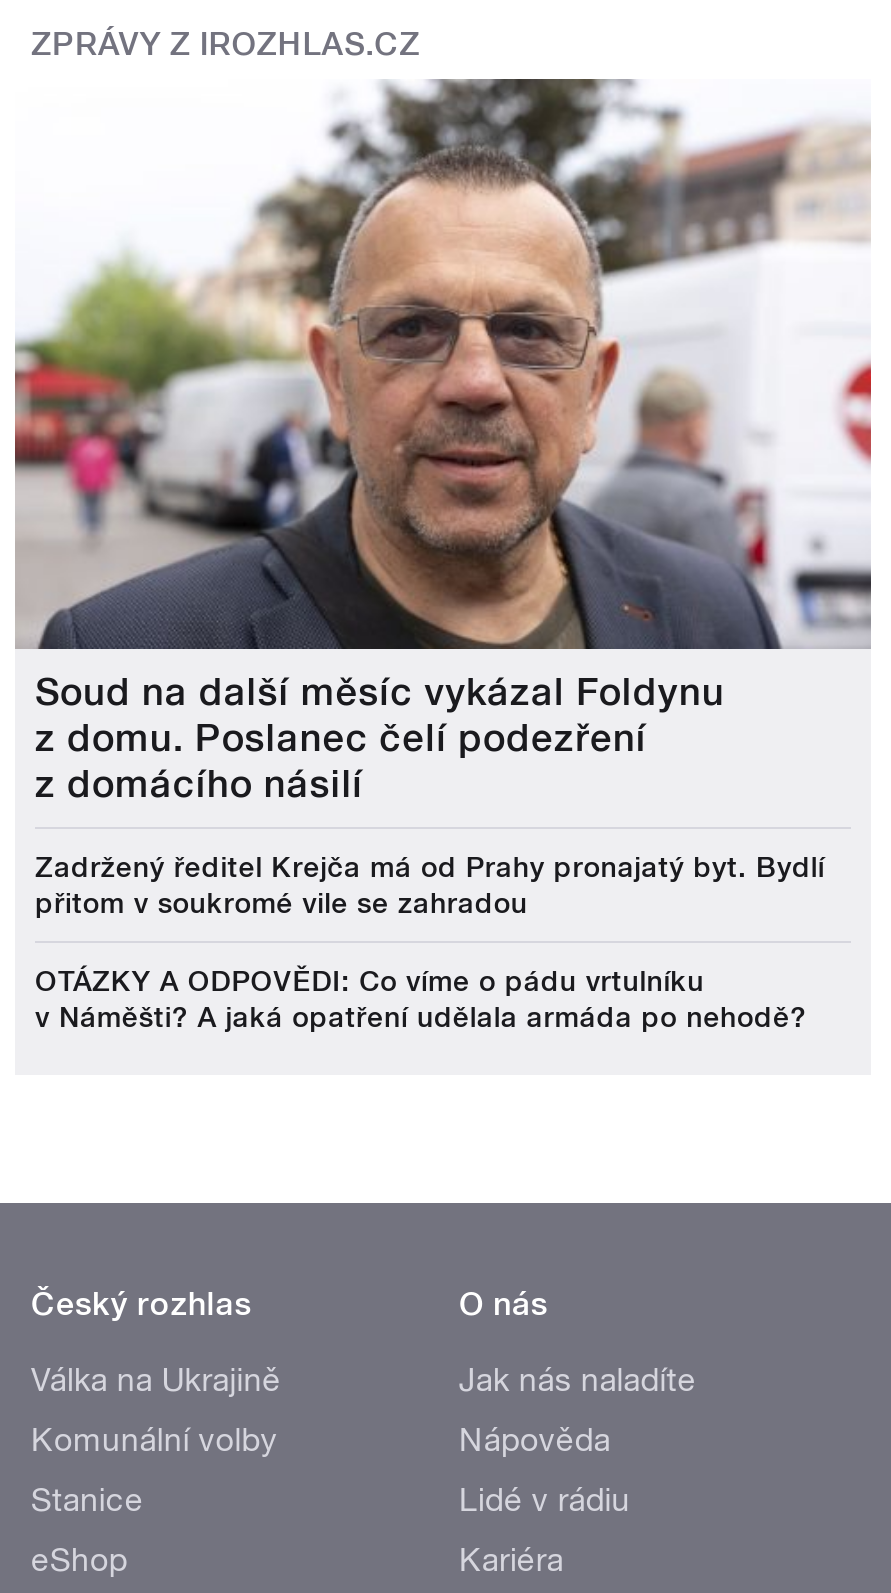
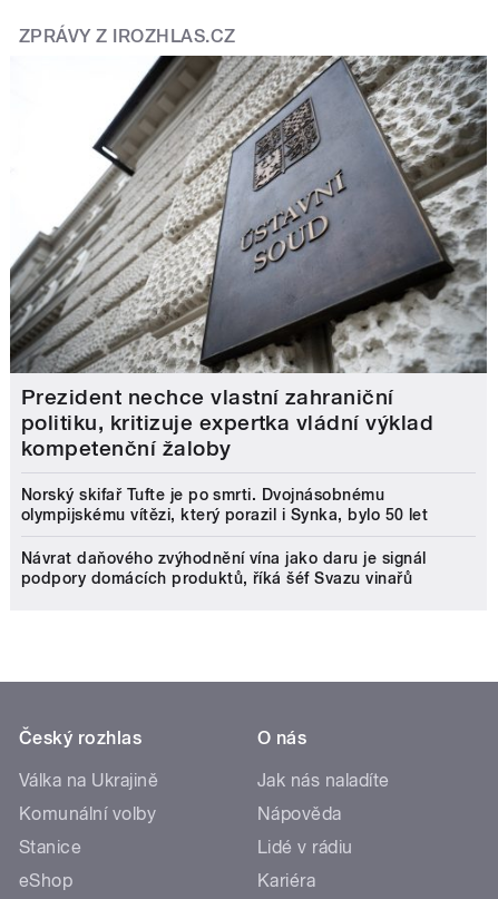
[13,79,873,808] [image] | Soud na další měsíc vykázal Foldynu | z domu. Poslanec čelí podezření | z domácího násilí -> [10,55,488,462] [image] | Prezident nechce vlastní zahraniční | politiku, kritizuje expertka vládní výklad | kompetenční žaloby
[35,852,825,920] Zadržený ředitel Krejča má od Prahy pronajatý byt. Bydlí | přitom v soukromé vile se zahradou -> [21,486,428,524] Norský skifař Tufte je po smrti. Dvojnásobnému | olympijskému vítězi, který porazil i Synka, bylo 50 let
[35,966,807,1034] OTÁZKY A ODPOVĚDI: Co víme o pádu vrtulníku | v Náměšti? A jaká opatření udělala armáda po nehodě? -> [21,550,426,587] Návrat daňového zvýhodnění vína jako daru je signál | podpory domácích produktů, říká šéf Svazu vinařů

